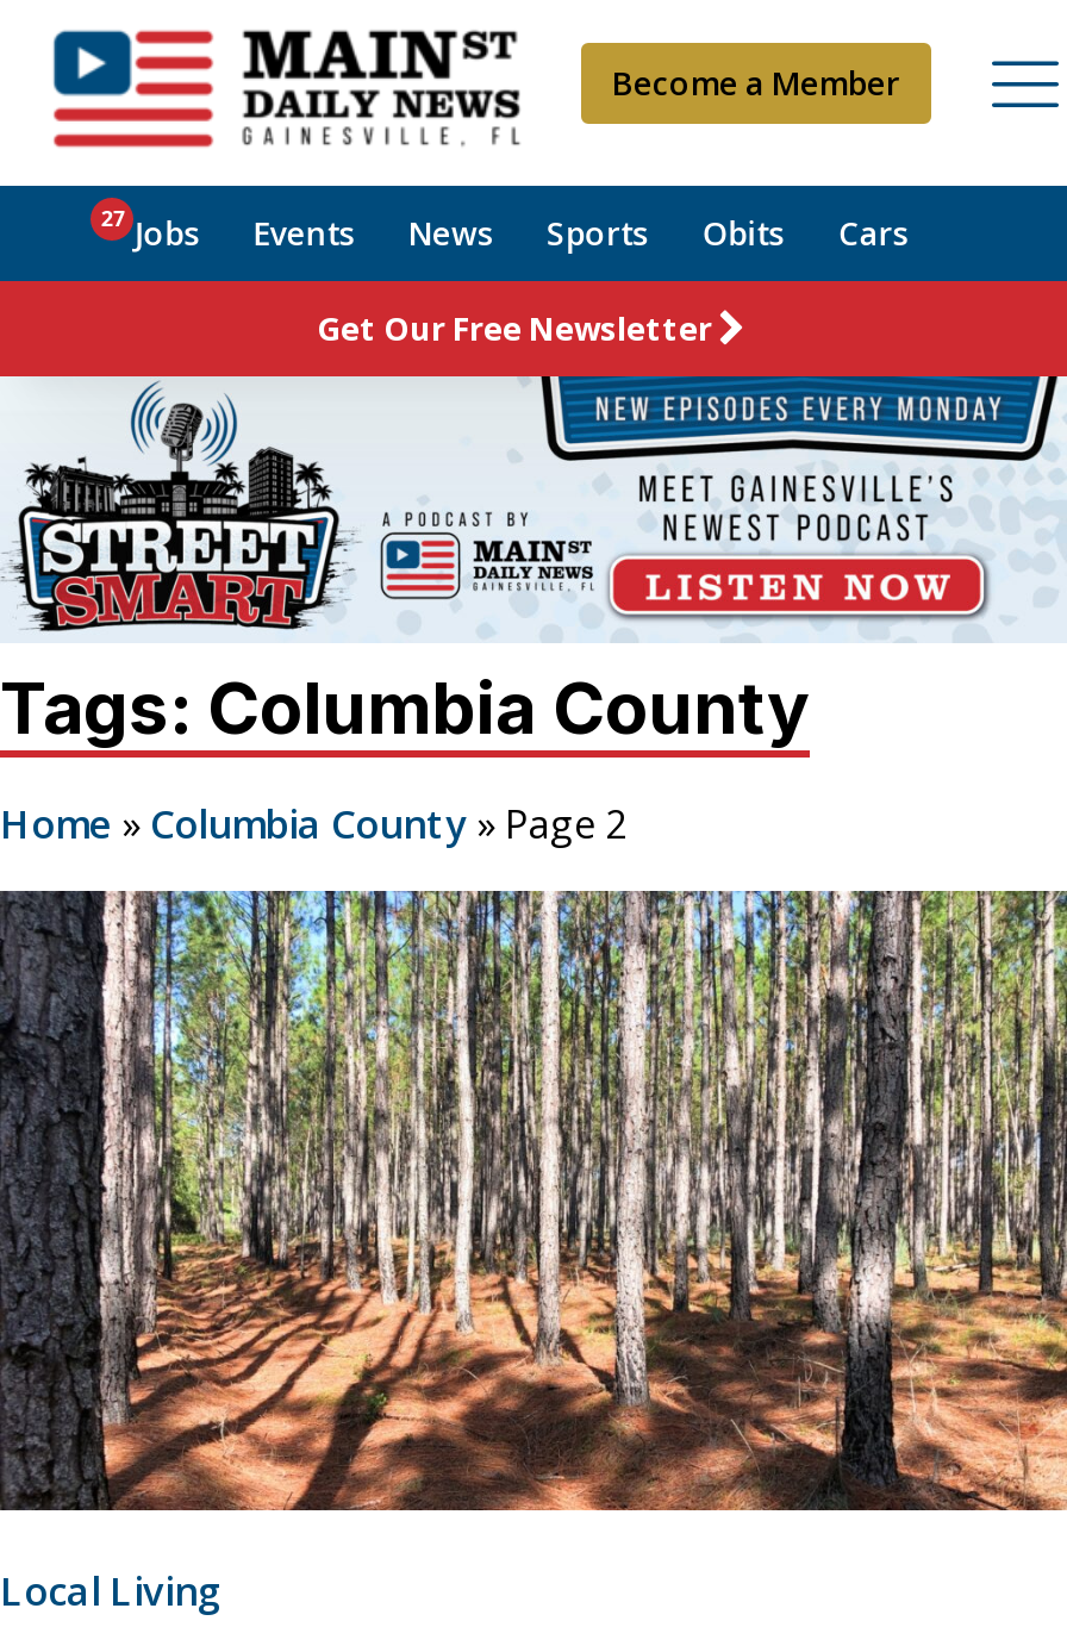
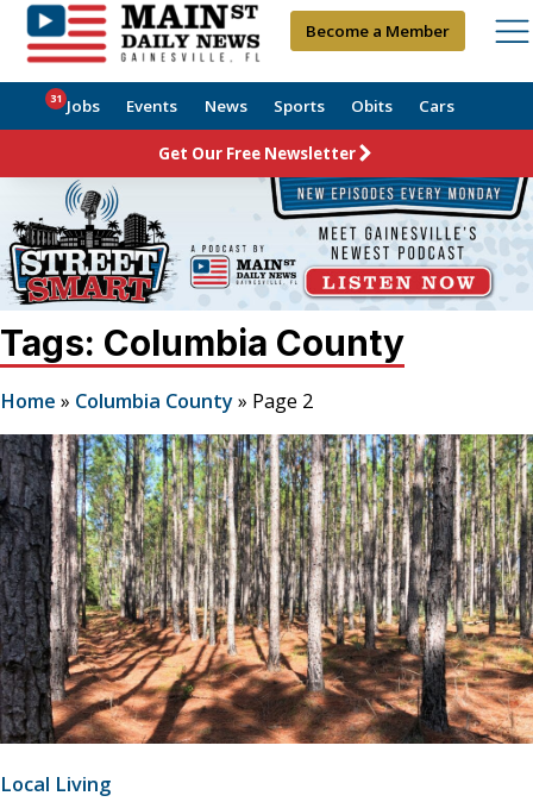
[101,202,909,255] 27 Jobs Events News Sports Obits Cars -> [50,90,454,117] 31 Jobs Events News Sports Obits Cars

